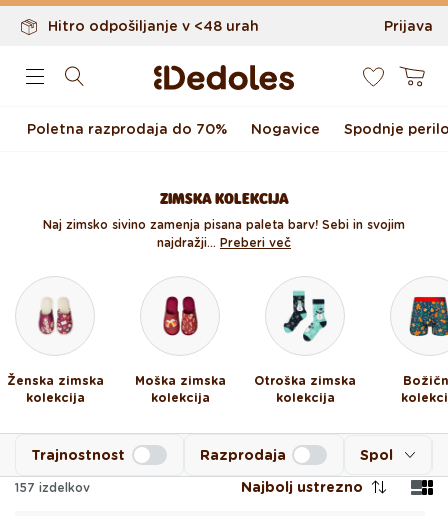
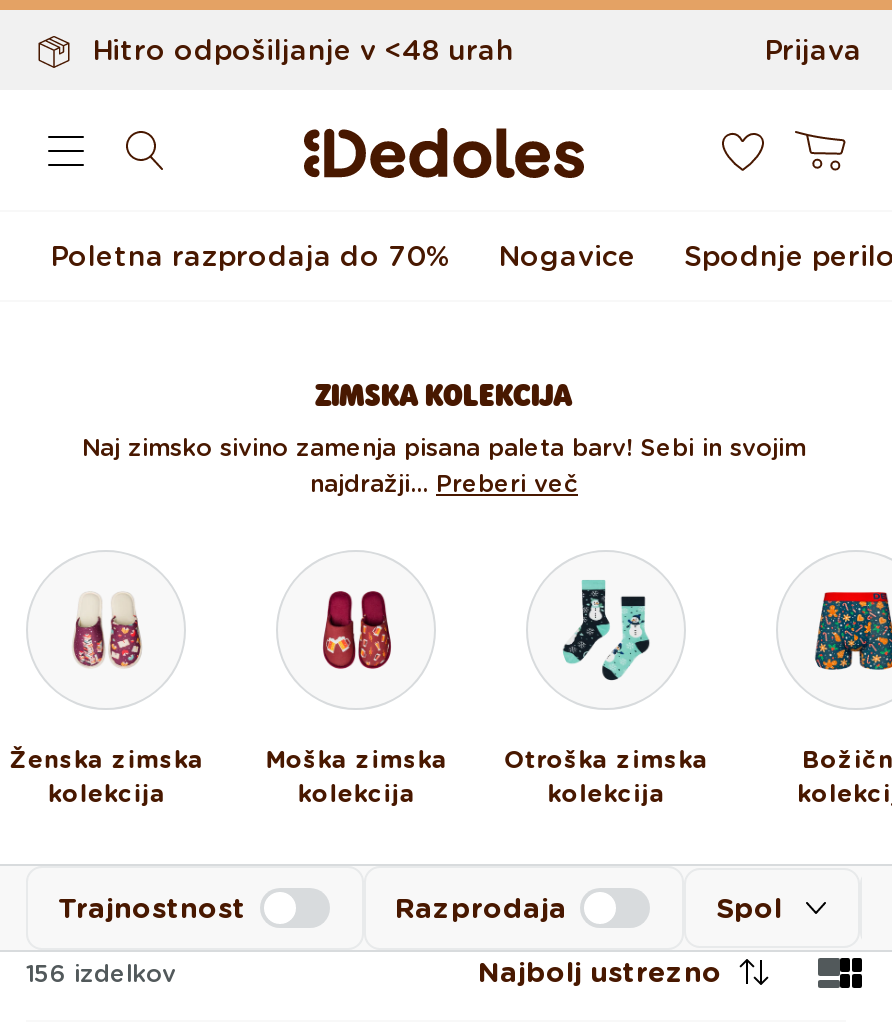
[15,479,90,494] 157 izdelkov -> [26,957,176,987] 156 izdelkov

